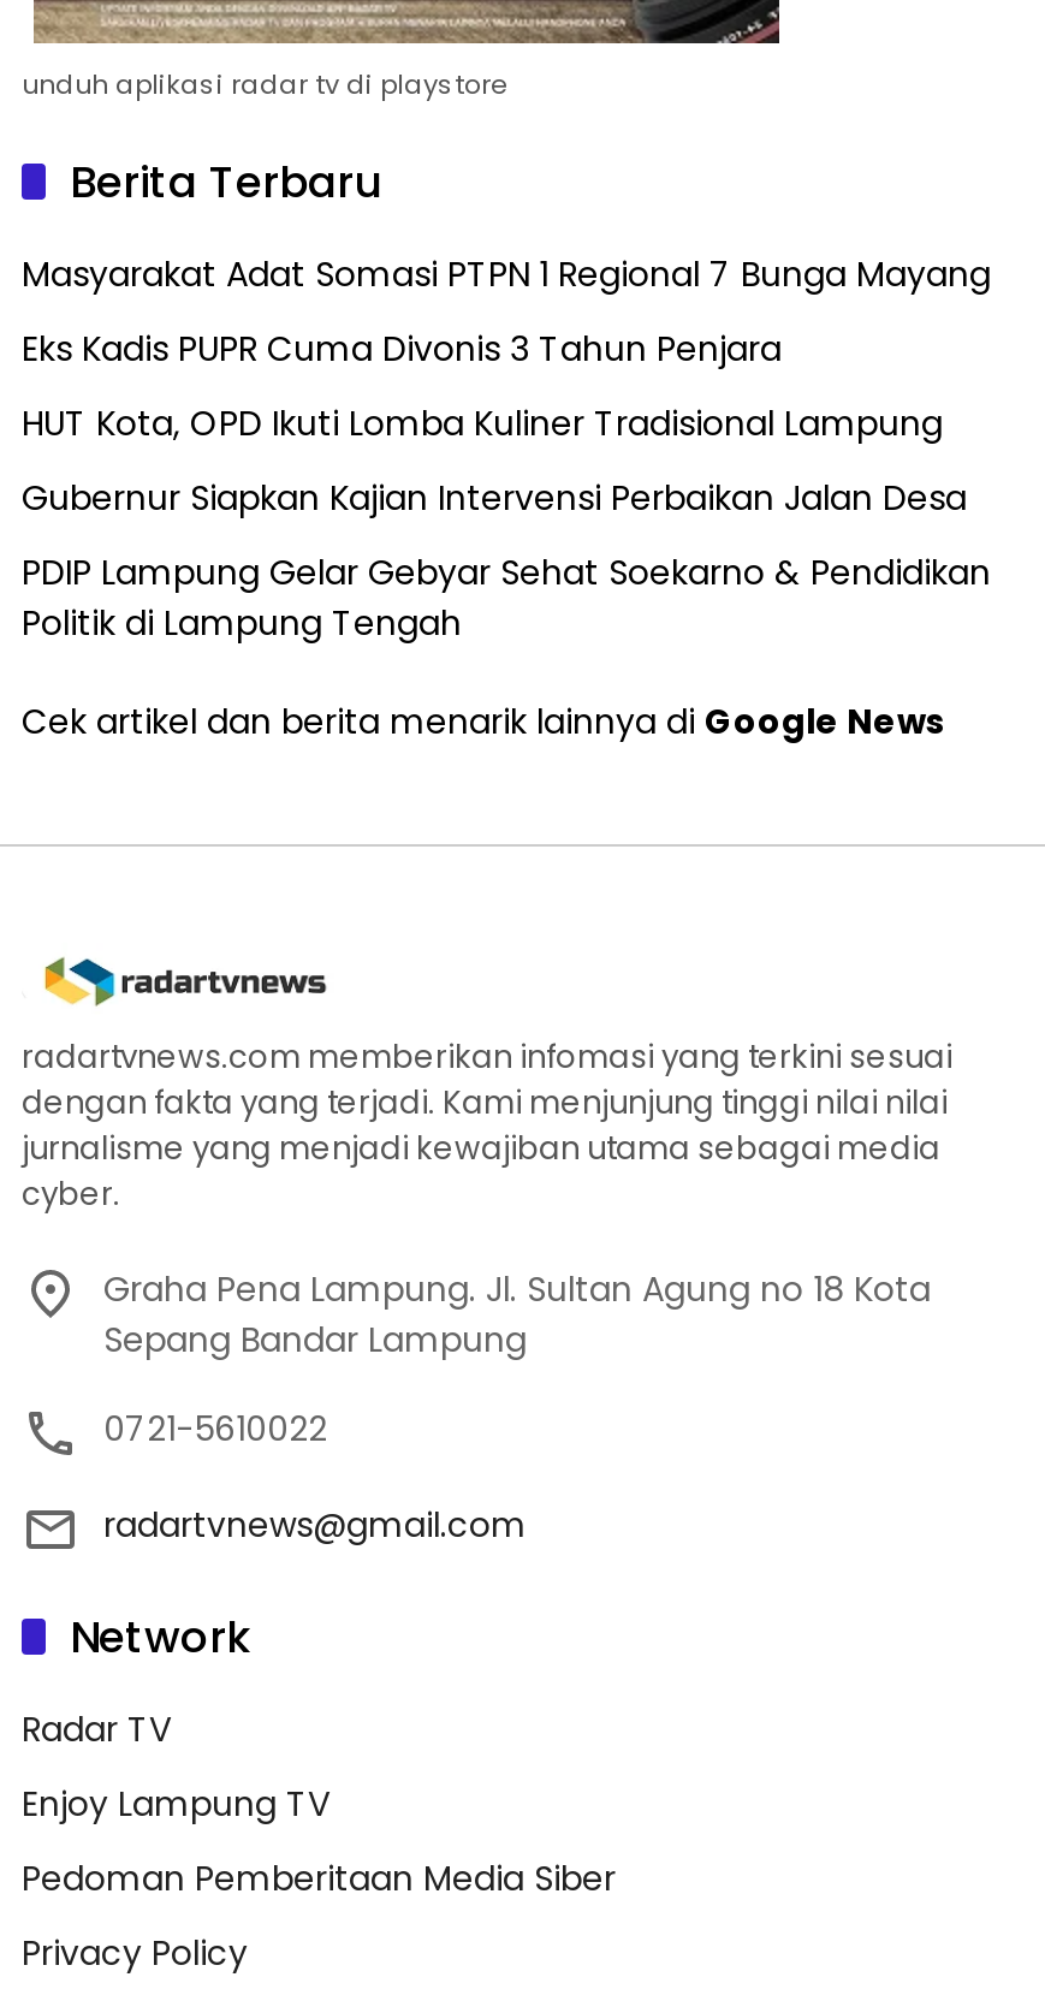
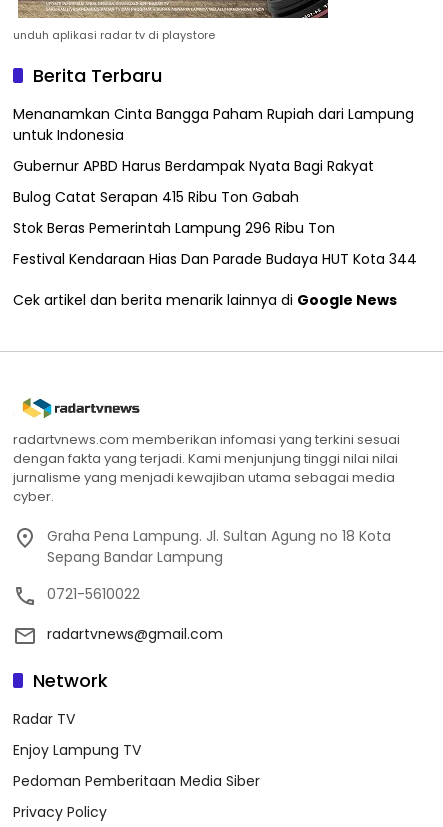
[22,249,991,297] Masyarakat Adat Somasi PTPN 1 Regional 7 Bunga Mayang -> [13,104,414,145] Menanamkan Cinta Bangga Paham Rupiah dari Lampung | untuk Indonesia
[22,324,782,372] Eks Kadis PUPR Cuma Divonis 3 Tahun Penjara -> [13,156,374,176] Gubernur APBD Harus Berdampak Nyata Bagi Rakyat
[22,398,943,446] HUT Kota, OPD Ikuti Lomba Kuliner Tradisional Lampung -> [13,187,299,207] Bulog Catat Serapan 415 Ribu Ton Gabah
[22,473,967,521] Gubernur Siapkan Kajian Intervensi Perbaikan Jalan Desa -> [13,218,335,238] Stok Beras Pemerintah Lampung 296 Ribu Ton
[22,547,991,646] PDIP Lampung Gelar Gebyar Sehat Soekarno & Pendidikan | Politik di Lampung Tengah -> [13,249,417,269] Festival Kendaraan Hias Dan Parade Budaya HUT Kota 344

